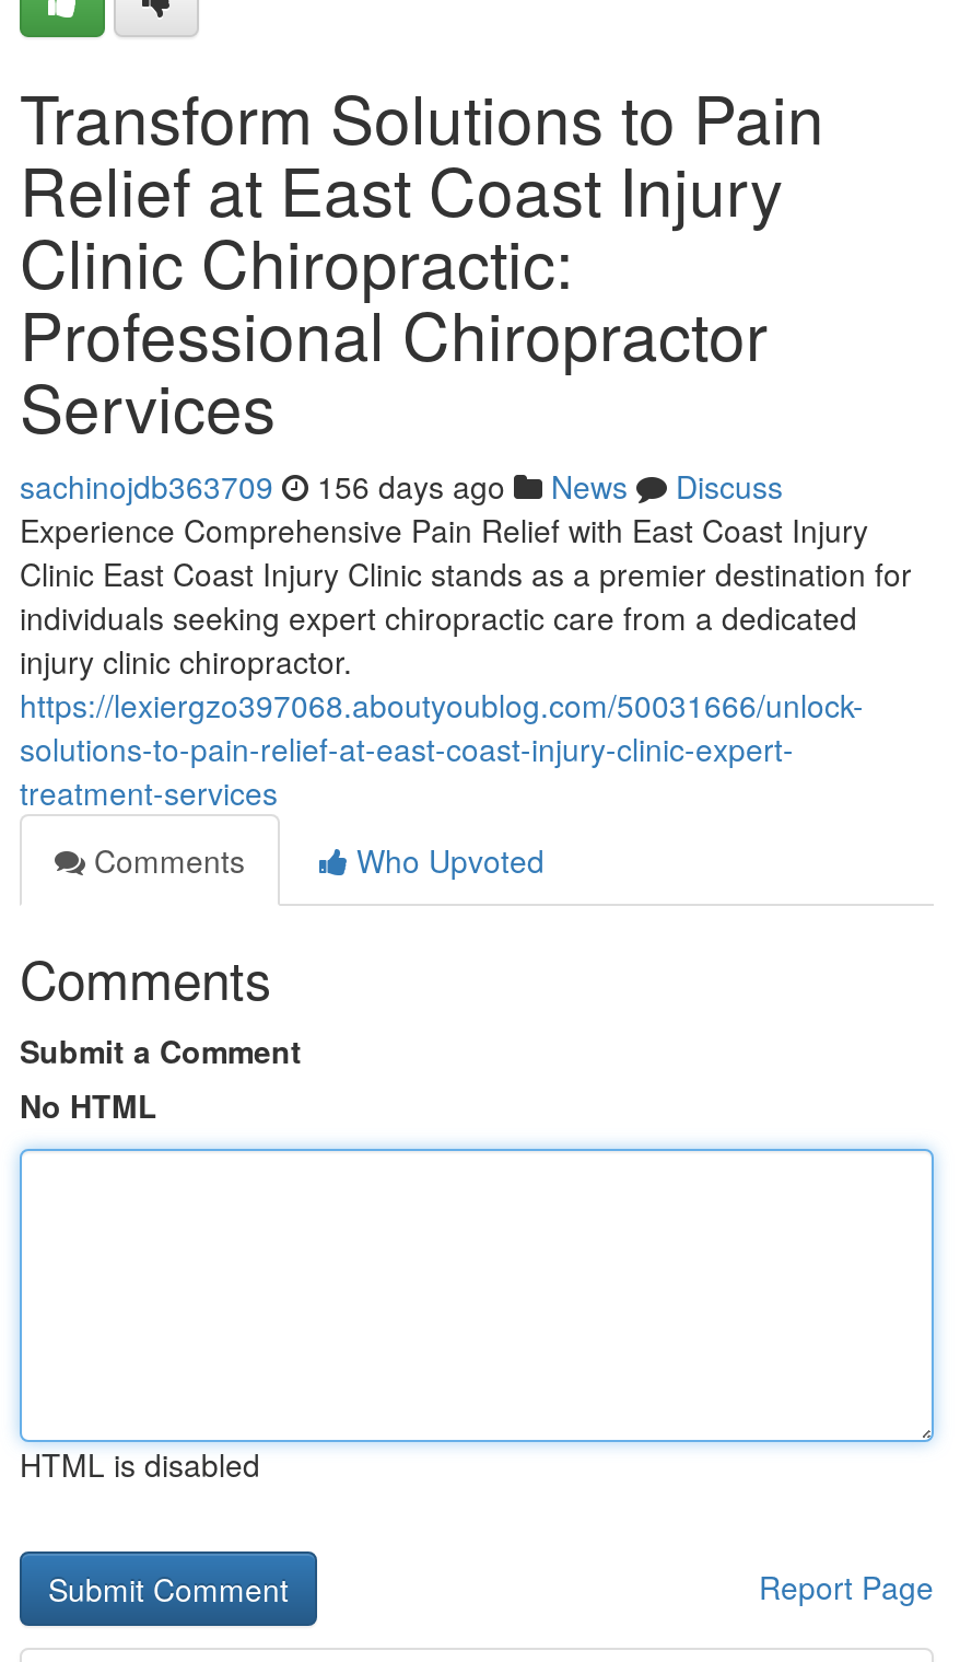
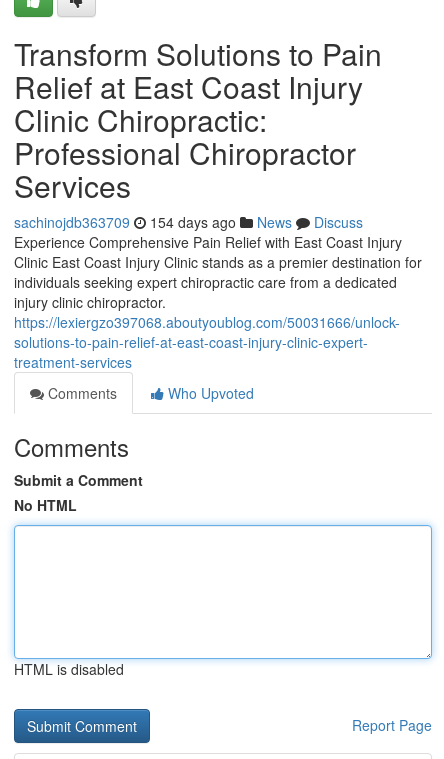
[20,464,783,508] sachinojdb363709 156 days ago News Discuss -> [14,212,363,232] sachinojdb363709 154 days ago News Discuss

